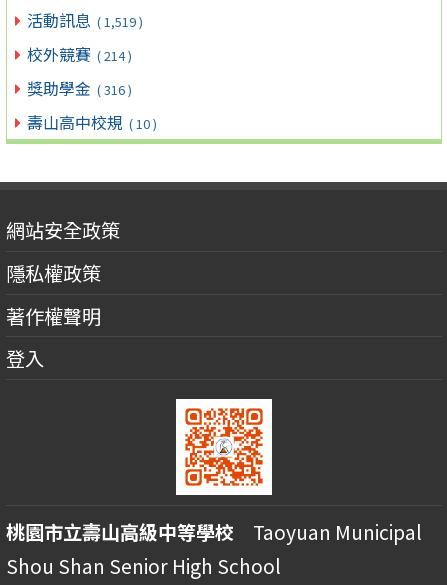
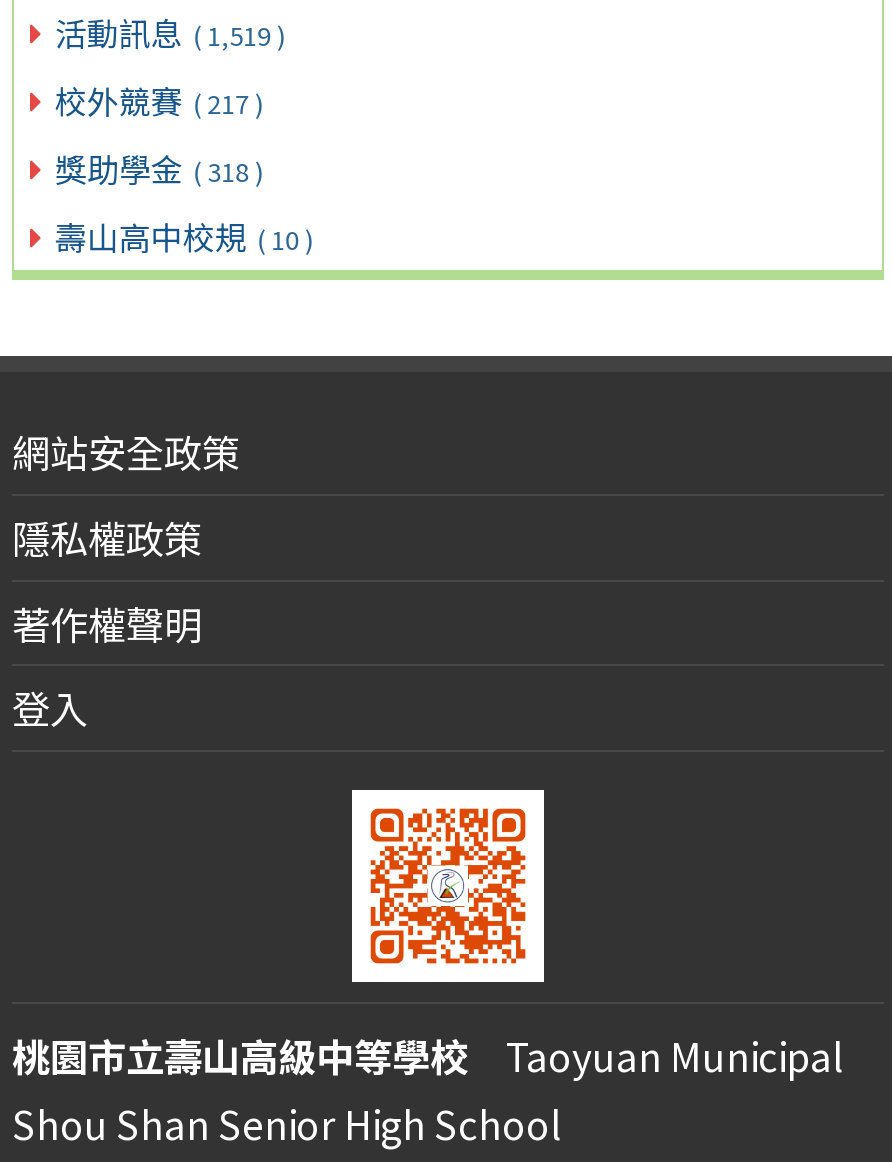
[27,42,132,66] 校外競賽 ( 214 ) -> [55,76,263,124] 校外競賽 ( 217 )
[27,76,132,100] 獎助學金 ( 316 ) -> [55,143,263,191] 獎助學金 ( 318 )

